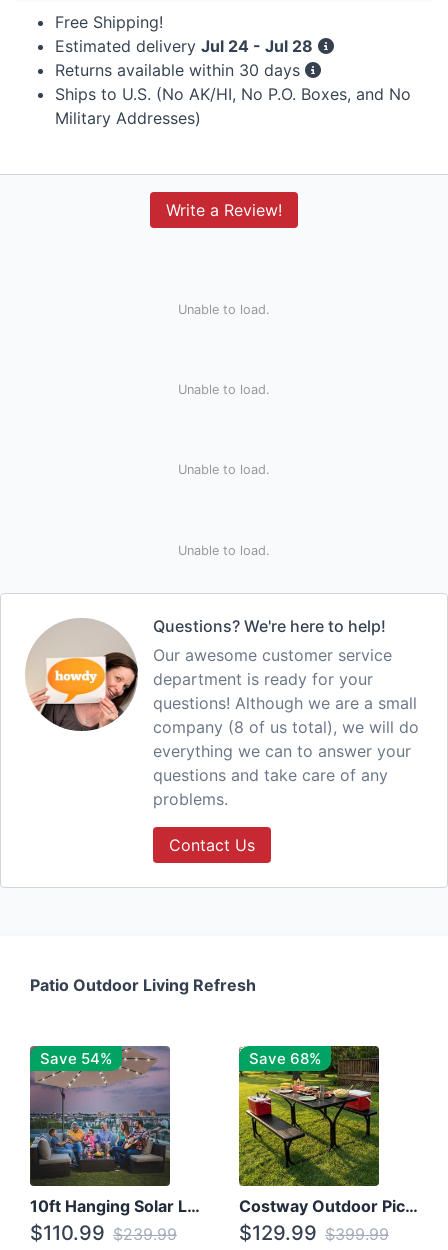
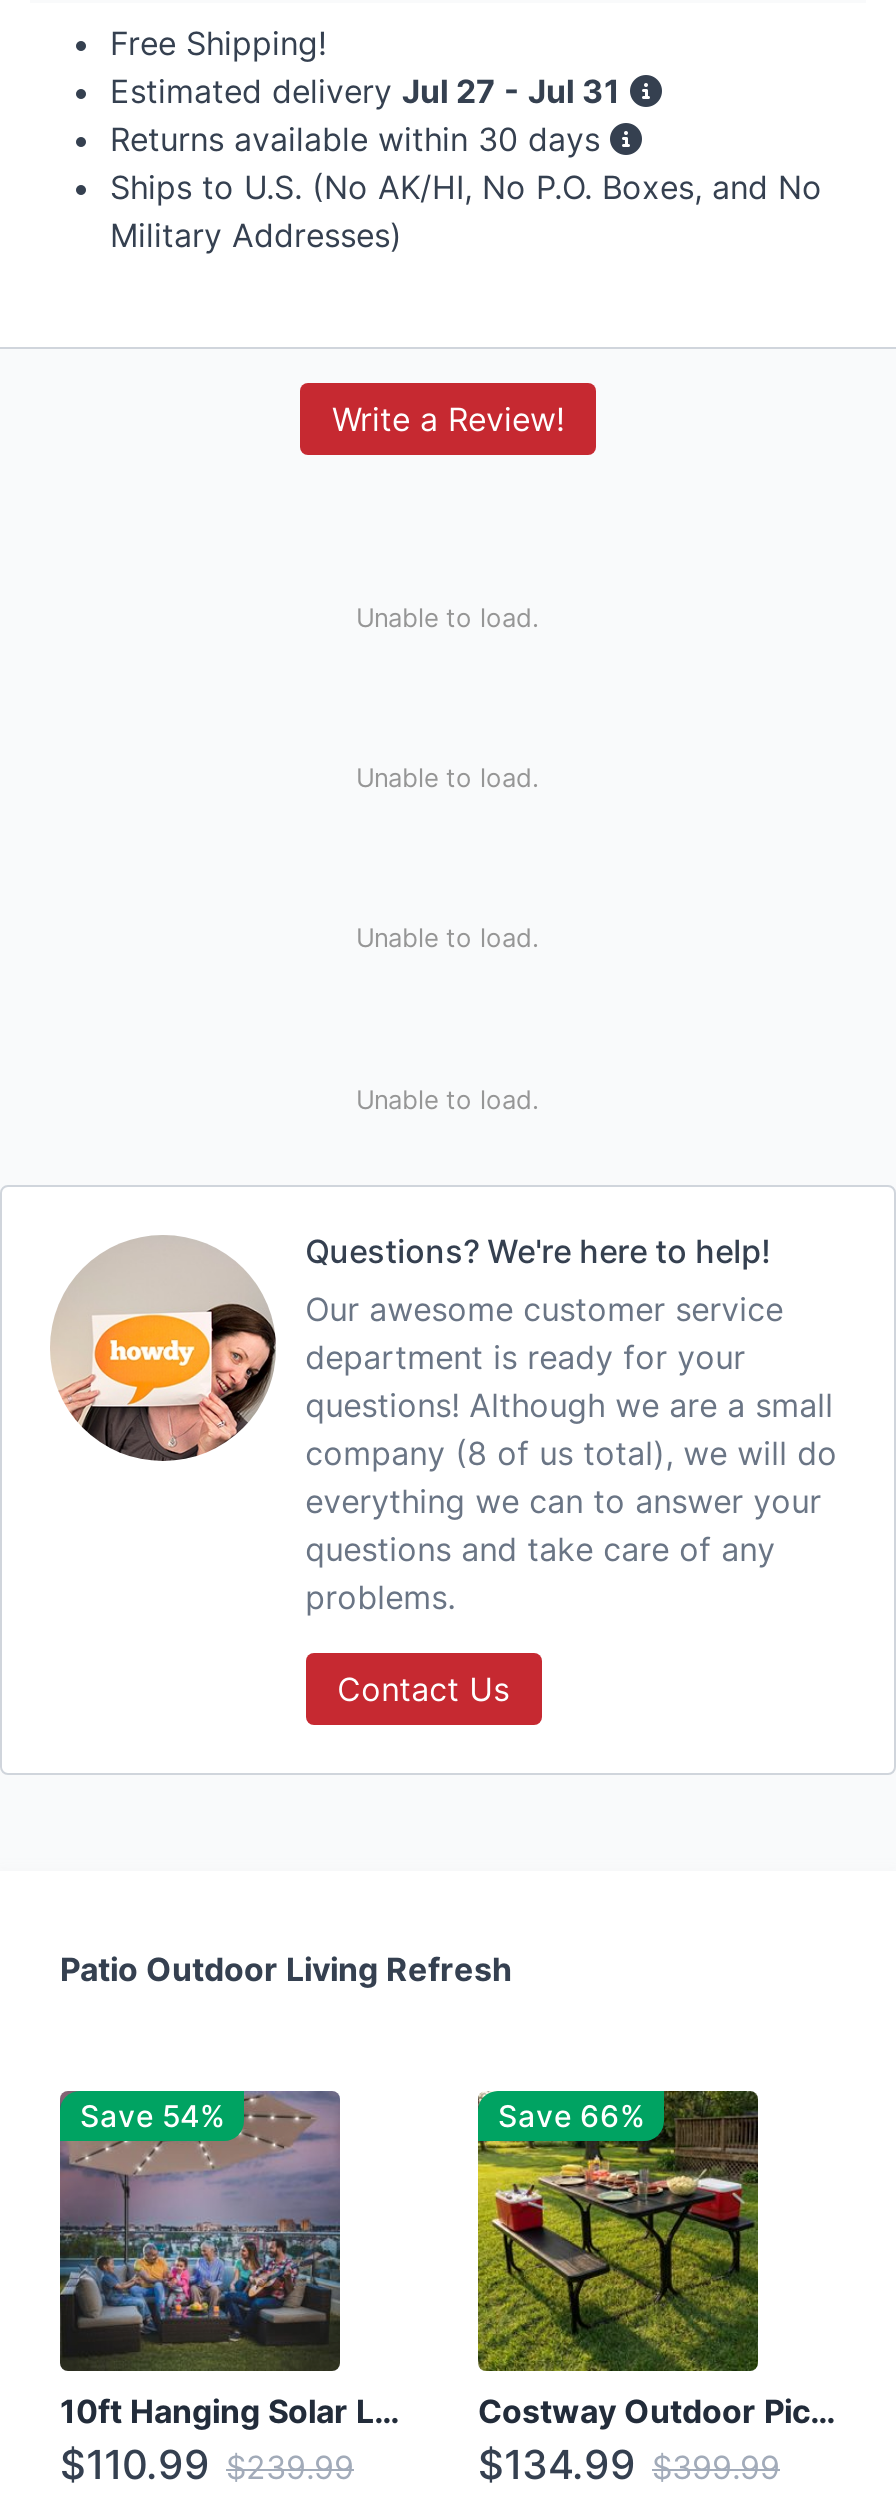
[55,36,313,56] Estimated delivery Jul 24 - Jul 28 -> [110,71,620,111] Estimated delivery Jul 27 - Jul 31
[249,1049,321,1068] Save 68% -> [498,2097,644,2135] Save 66%
[239,1221,389,1245] $129.99 $399.99 -> [478,2441,780,2489] $134.99 $399.99

